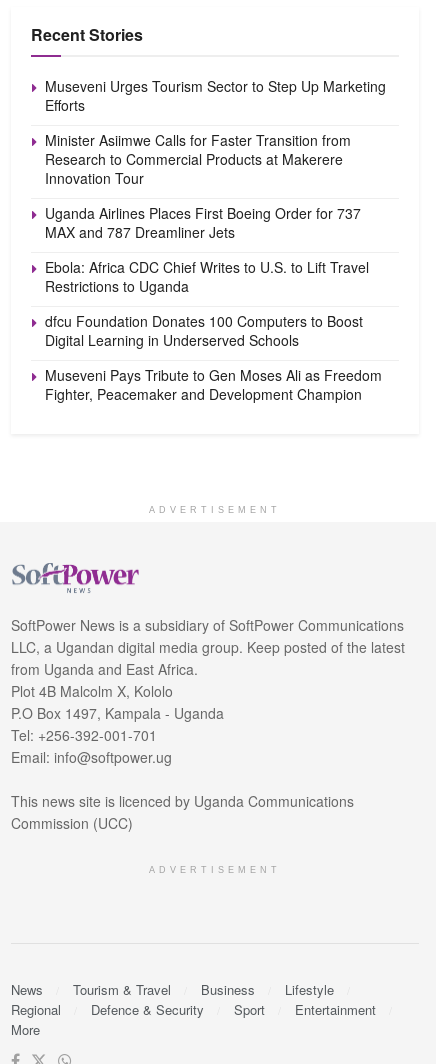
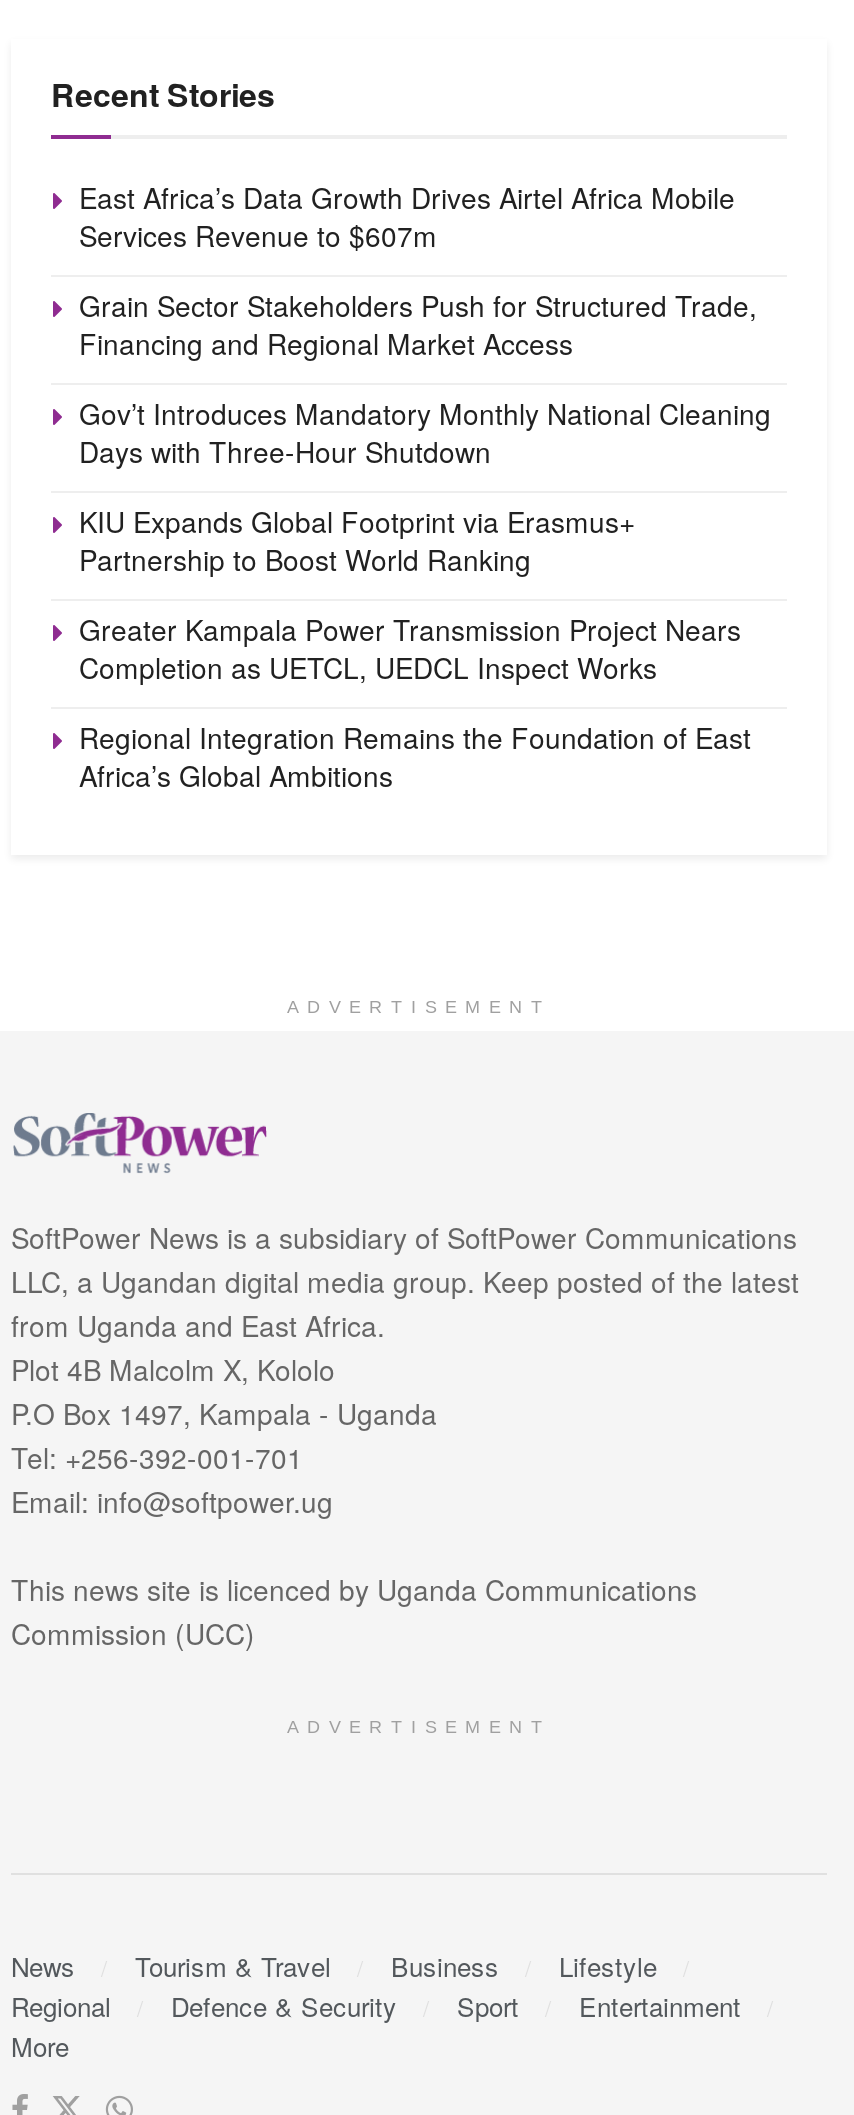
[45,75,386,114] Museveni Urges Tourism Sector to Step Up Marketing | Efforts -> [79,176,735,254] East Africa’s Data Growth Drives Airtel Africa Mobile | Services Revenue to $607m
[45,129,351,187] Minister Asiimwe Calls for Faster Transition from | Research to Commercial Products at Makerere | Innovation Tour -> [79,284,757,362] Grain Sector Stakeholders Push for Structured Trade, | Financing and Regional Market Access
[45,202,361,241] Uganda Airlines Places First Boeing Order for 737 | MAX and 787 Dreamliner Jets -> [79,392,771,470] Gov’t Introduces Mandatory Monthly National Cleaning | Days with Three-Hour Shutdown
[45,256,369,295] Ebola: Africa CDC Chief Writes to U.S. to Lift Travel | Restrictions to Uganda -> [79,500,635,578] KIU Expands Global Footprint via Erasmus+ | Partnership to Boost World Ranking
[45,310,363,349] dfcu Foundation Donates 100 Computers to Boost | Digital Learning in Underserved Schools -> [79,608,741,686] Greater Kampala Power Transmission Project Nears | Completion as UETCL, UEDCL Inspect Works
[45,364,382,403] Museveni Pays Tribute to Gen Moses Ali as Freedom | Fighter, Peacemaker and Development Champion -> [79,716,751,794] Regional Integration Remains the Foundation of East | Africa’s Global Ambitions

